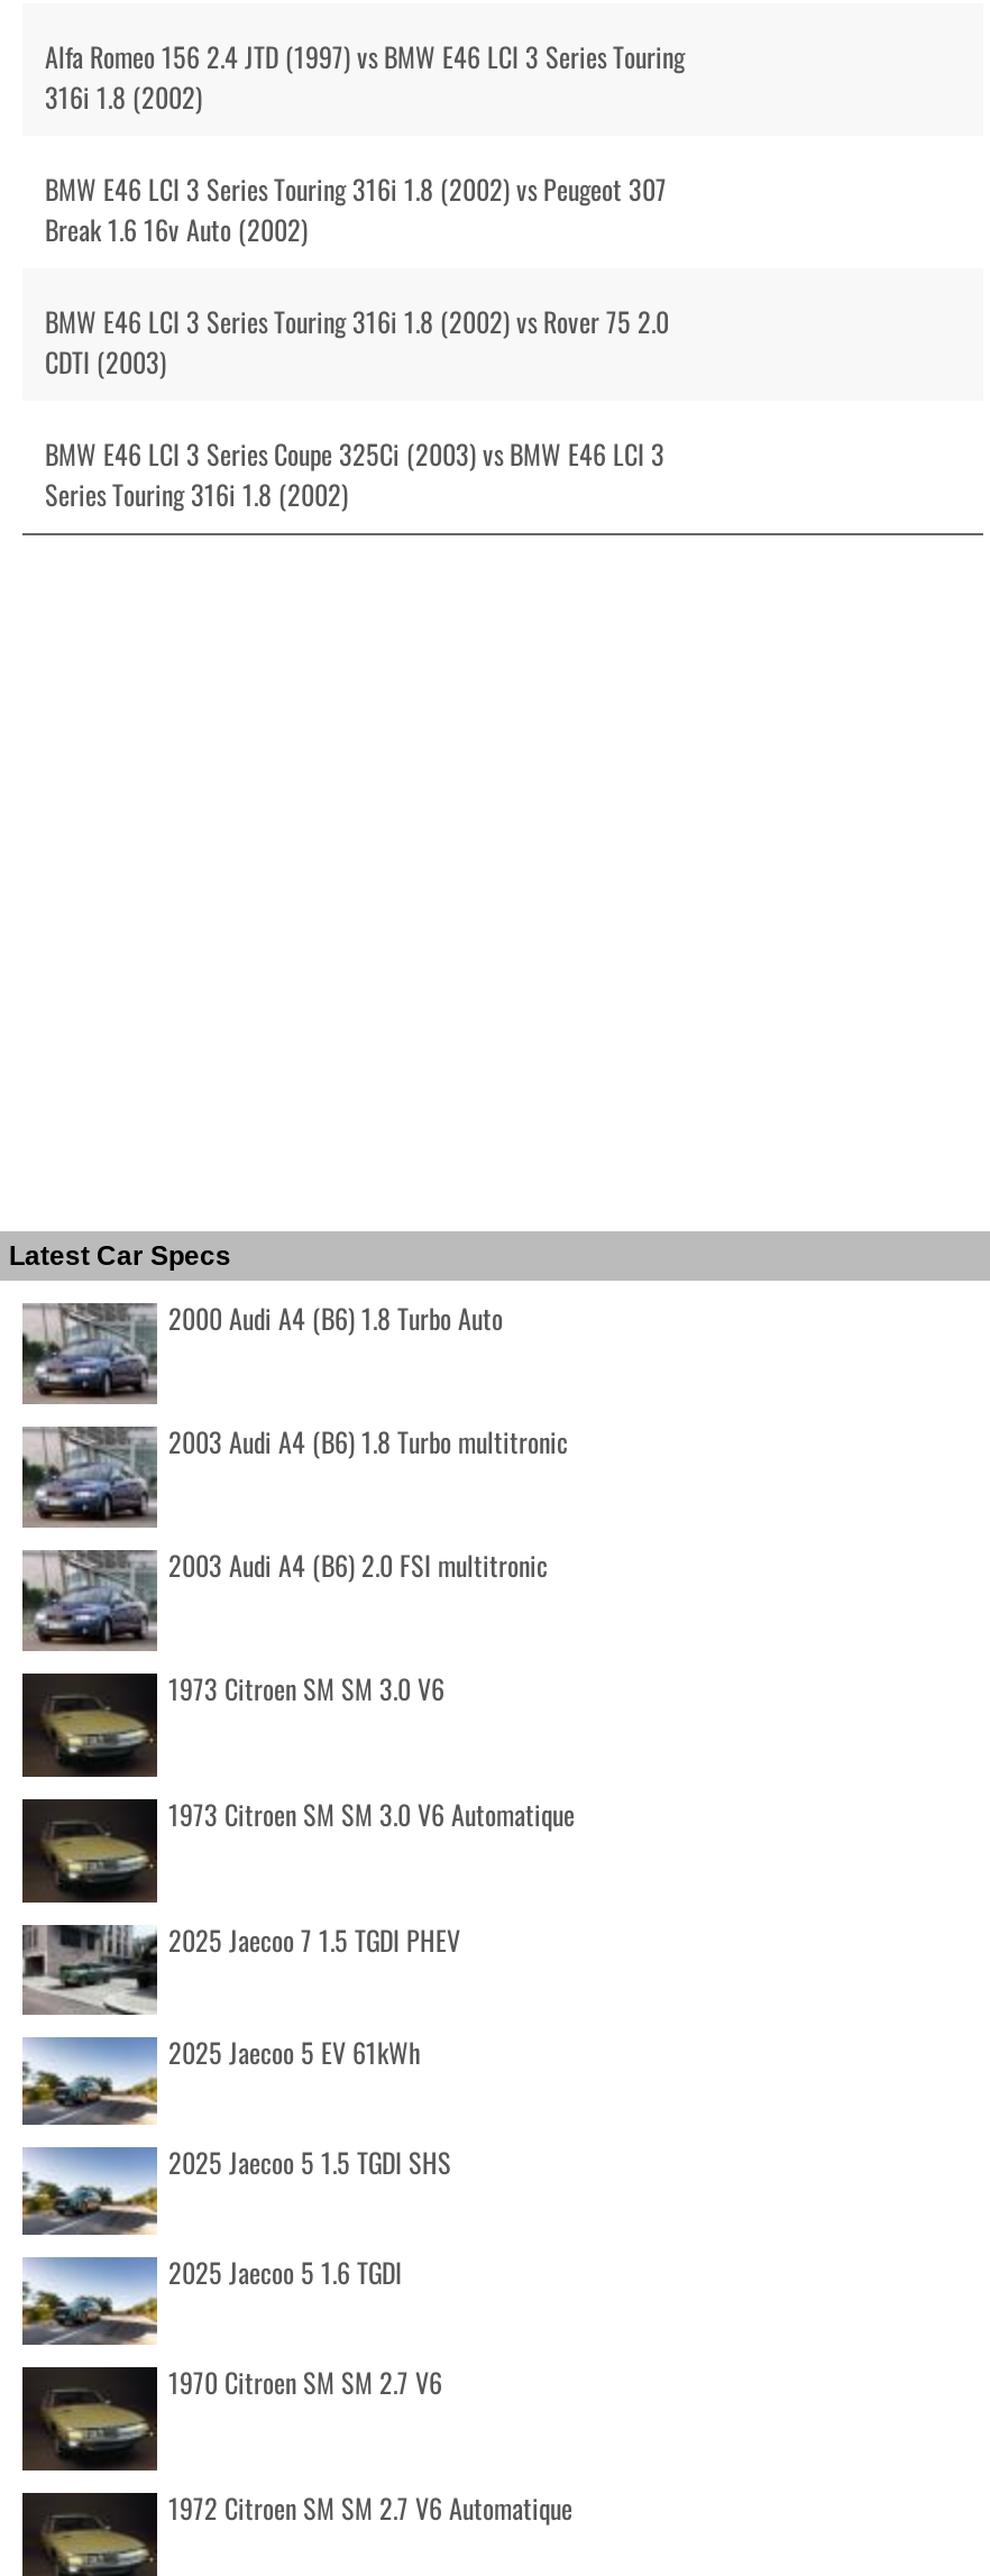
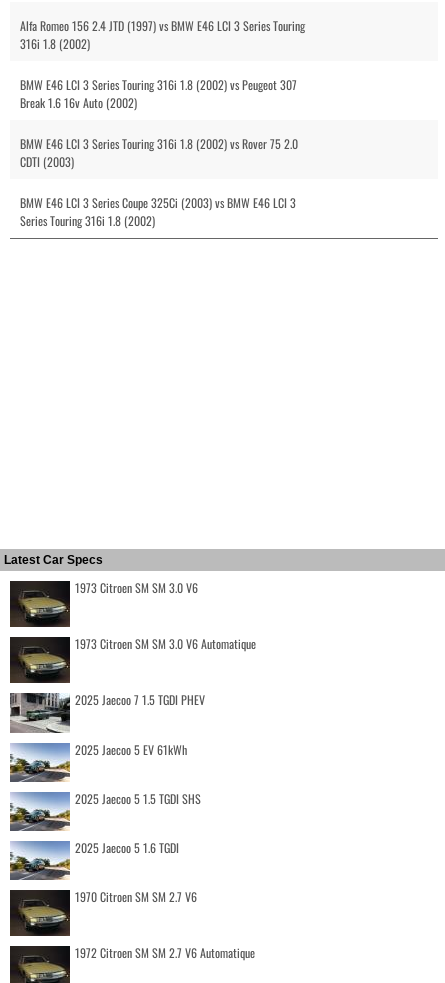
[22,1299,568,1584] [image] | 2000 Audi A4 (B6) 1.8 Turbo Auto | 2003 Audi A4 (B6) 1.8 Turbo multitronic | 2003 Audi A4 (B6) 2.0 FSI multitronic -> none
[22,1424,157,1530] [image] -> none
[22,1548,157,1649] [image] -> none

